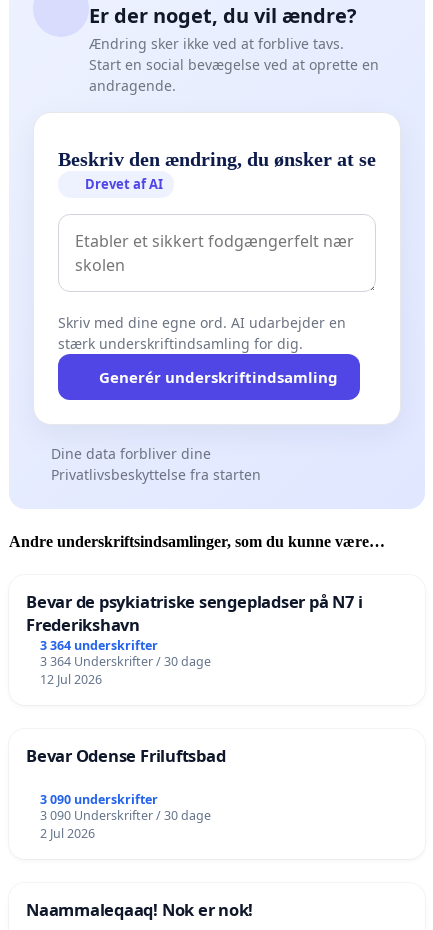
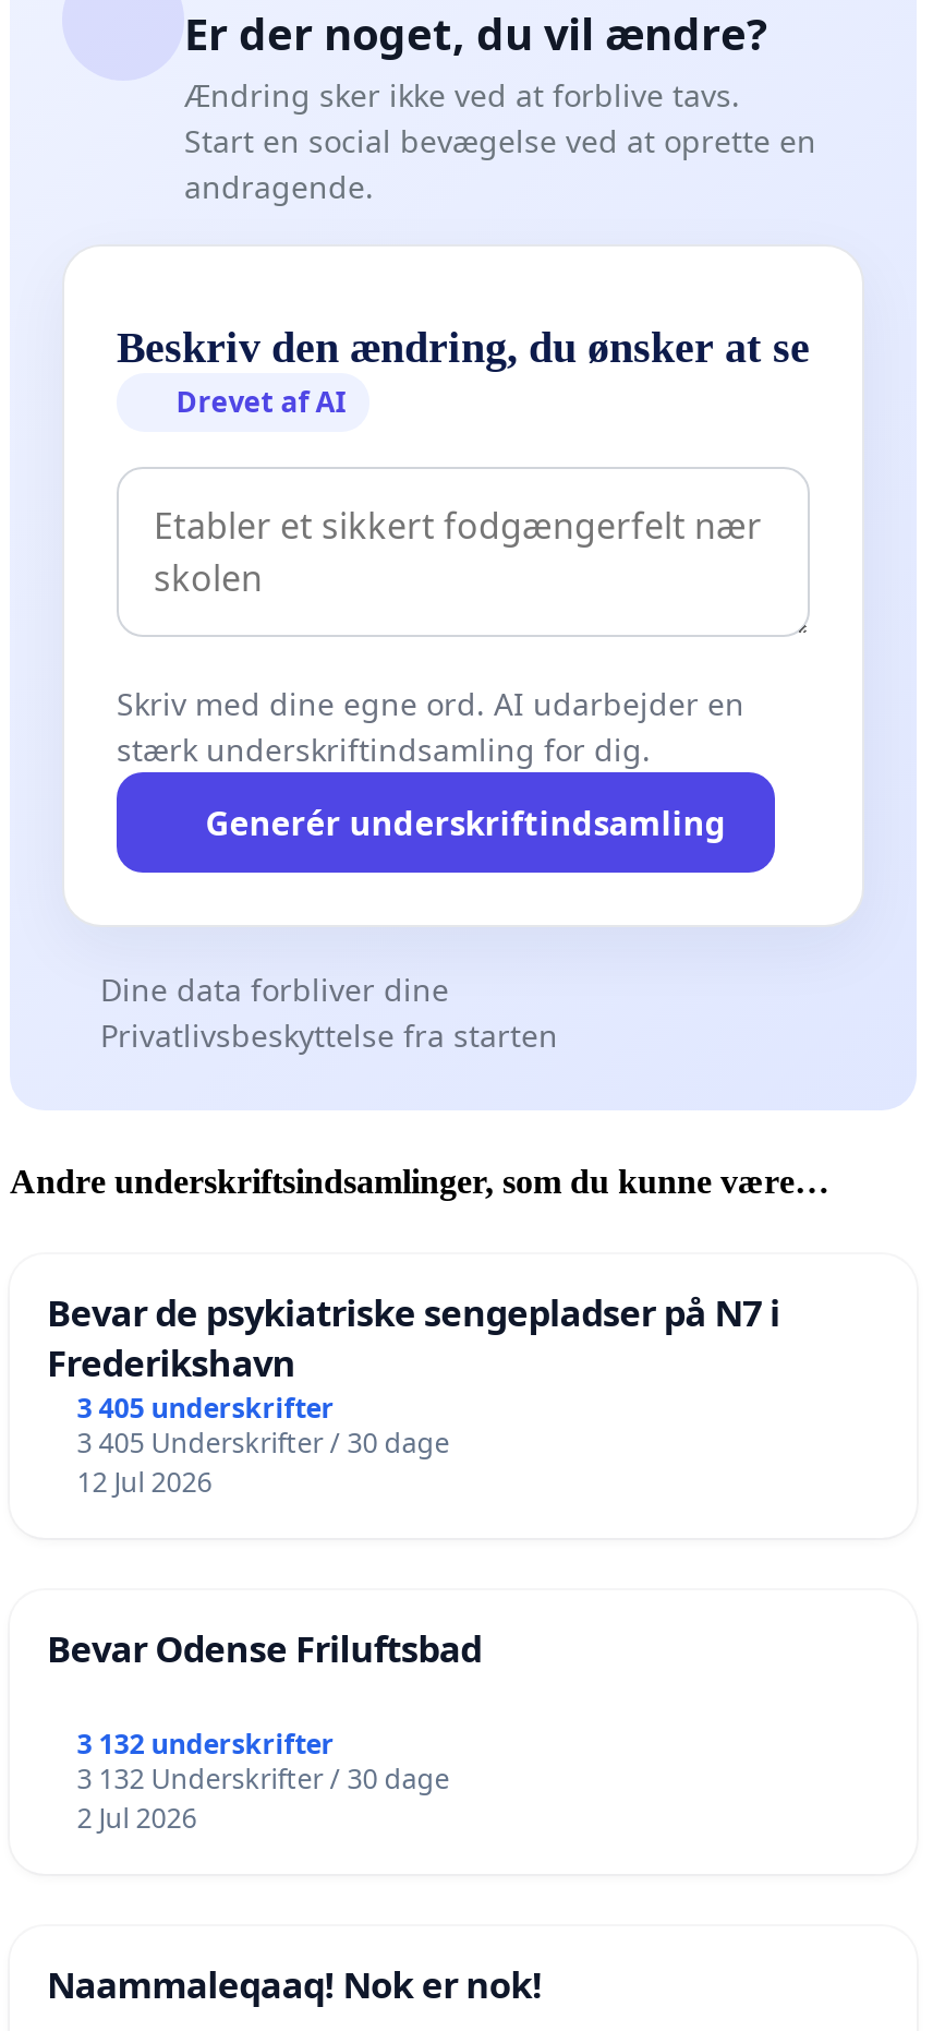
[40,637,158,654] 3 364 underskrifter -> [77,1389,334,1426] 3 405 underskrifter
[40,653,211,670] 3 364 Underskrifter / 30 dage -> [77,1424,450,1461] 3 405 Underskrifter / 30 dage
[40,790,158,807] 3 090 underskrifter -> [77,1724,334,1762] 3 132 underskrifter
[40,806,211,823] 3 090 Underskrifter / 30 dage -> [77,1759,450,1796] 3 132 Underskrifter / 30 dage

